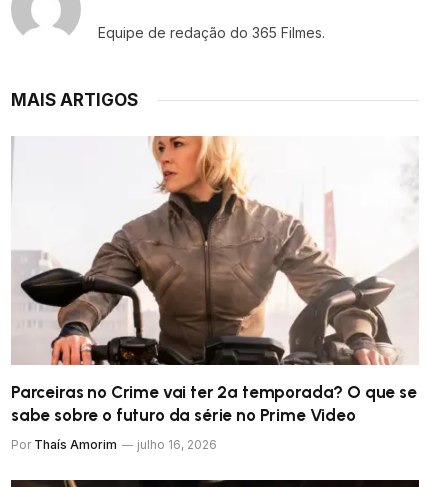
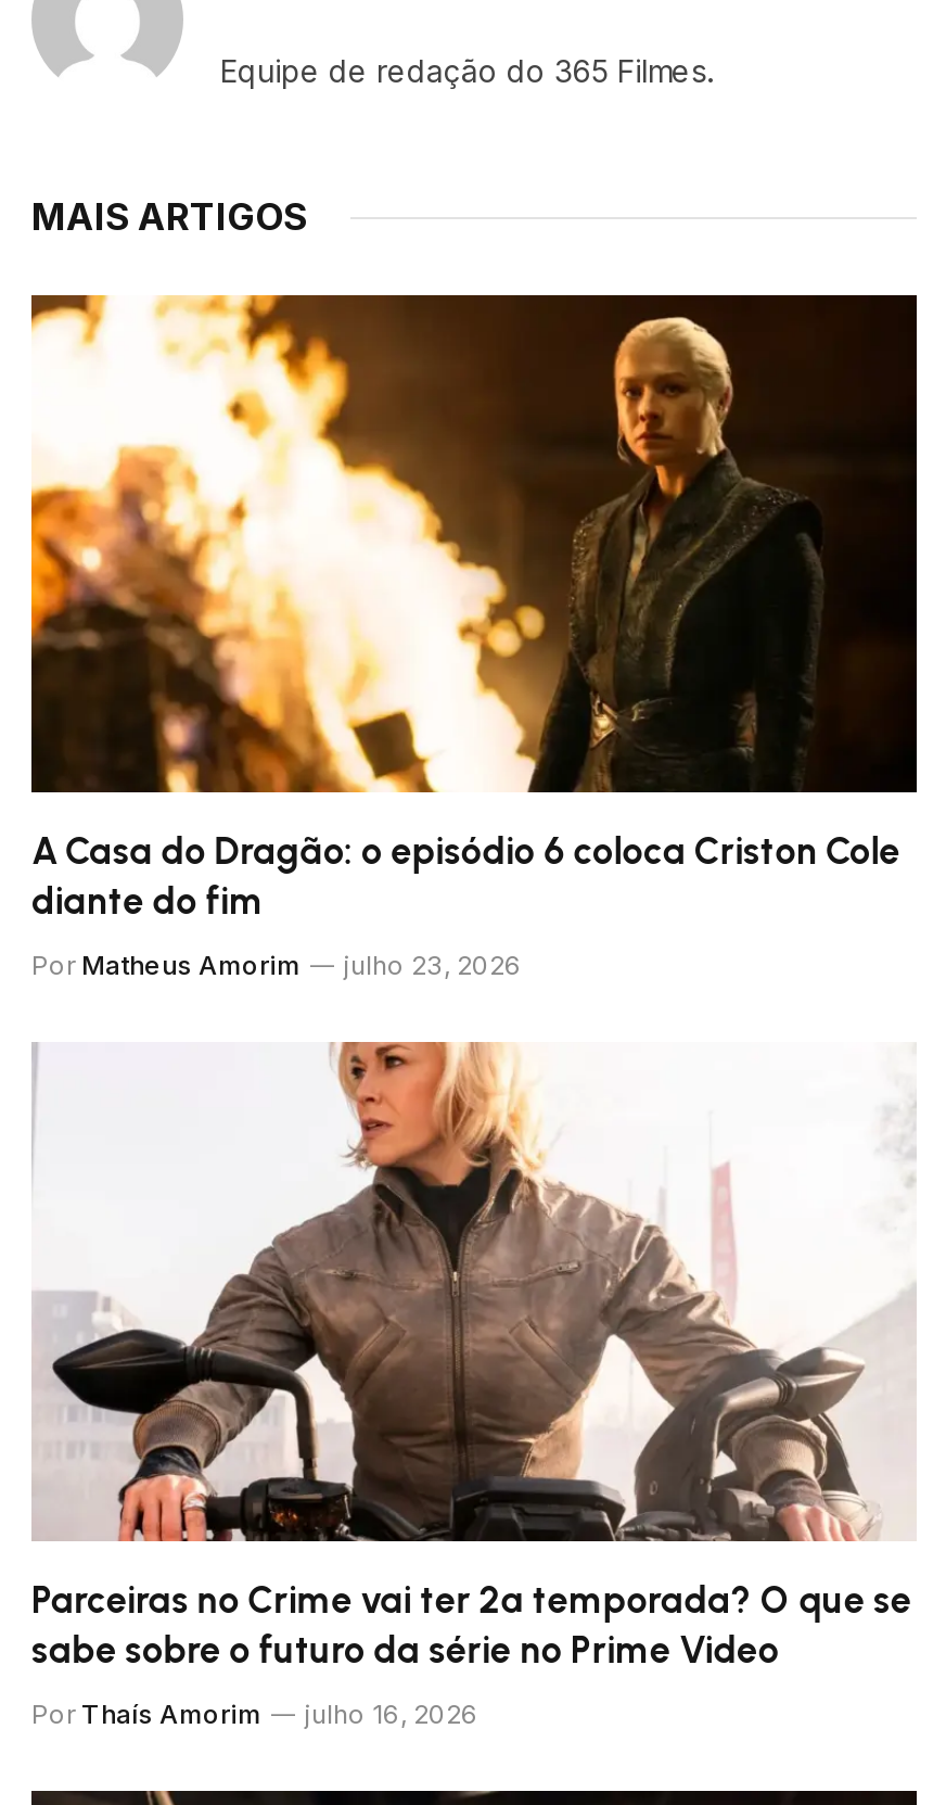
none -> [29,293,919,982] [image] | A Casa do Dragão: o episódio 6 coloca Criston Cole | diante do fim | Por Matheus Amorim | julho 23, 2026

